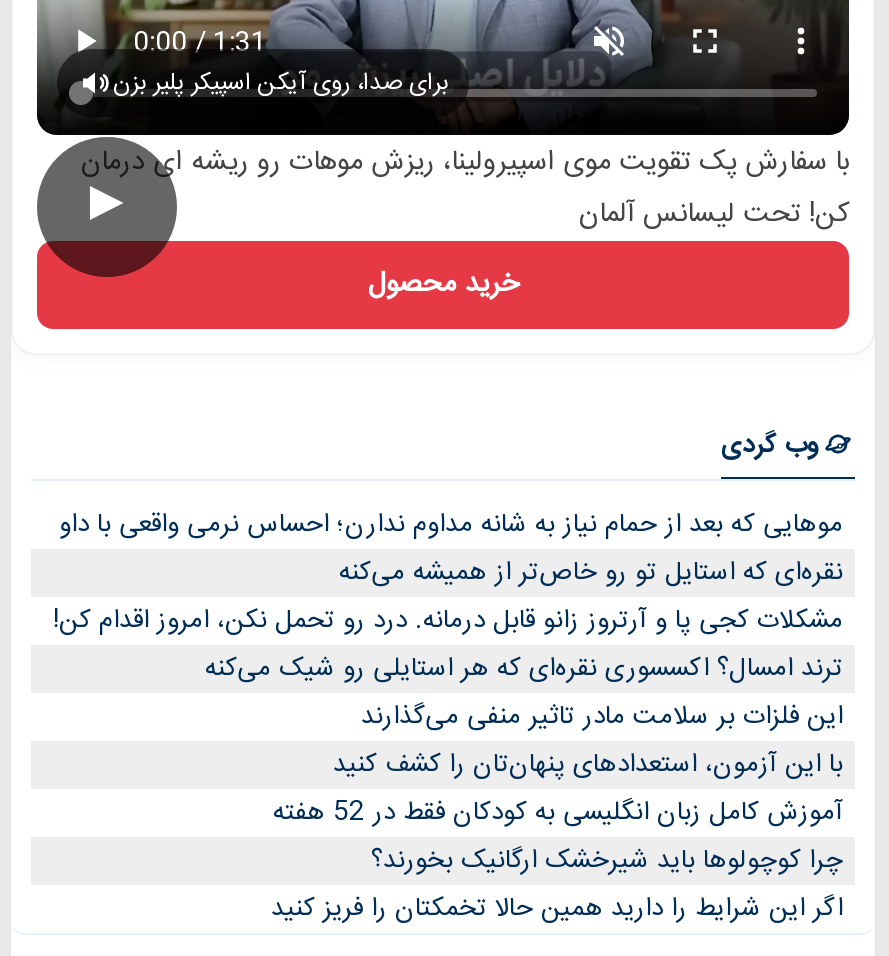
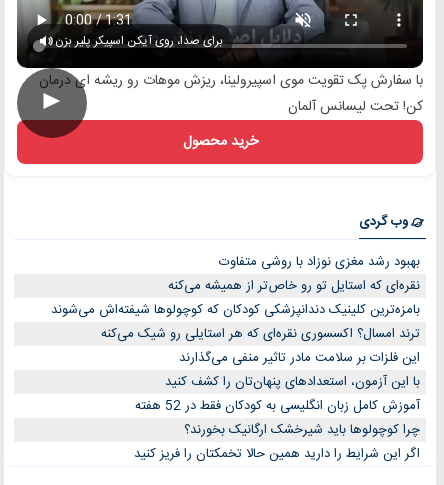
[59,503,843,547] موهایی که بعد از حمام نیاز به شانه مداوم ندارن؛ احساس نرمی واقعی با داو -> [219,251,420,273] بهبود رشد مغزی نوزاد با روشی متفاوت
[53,599,843,643] مشکلات کجی پا و آرتروز زانو قابل درمانه. درد رو تحمل نکن، امروز اقدام کن! -> [51,299,420,321] بامزه‌ترین کلینیک دندانپزشکی کودکان که کوچولوها شیفته‌اش می‌شوند

